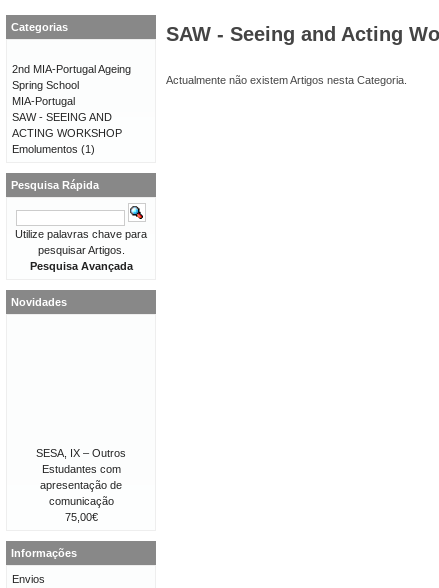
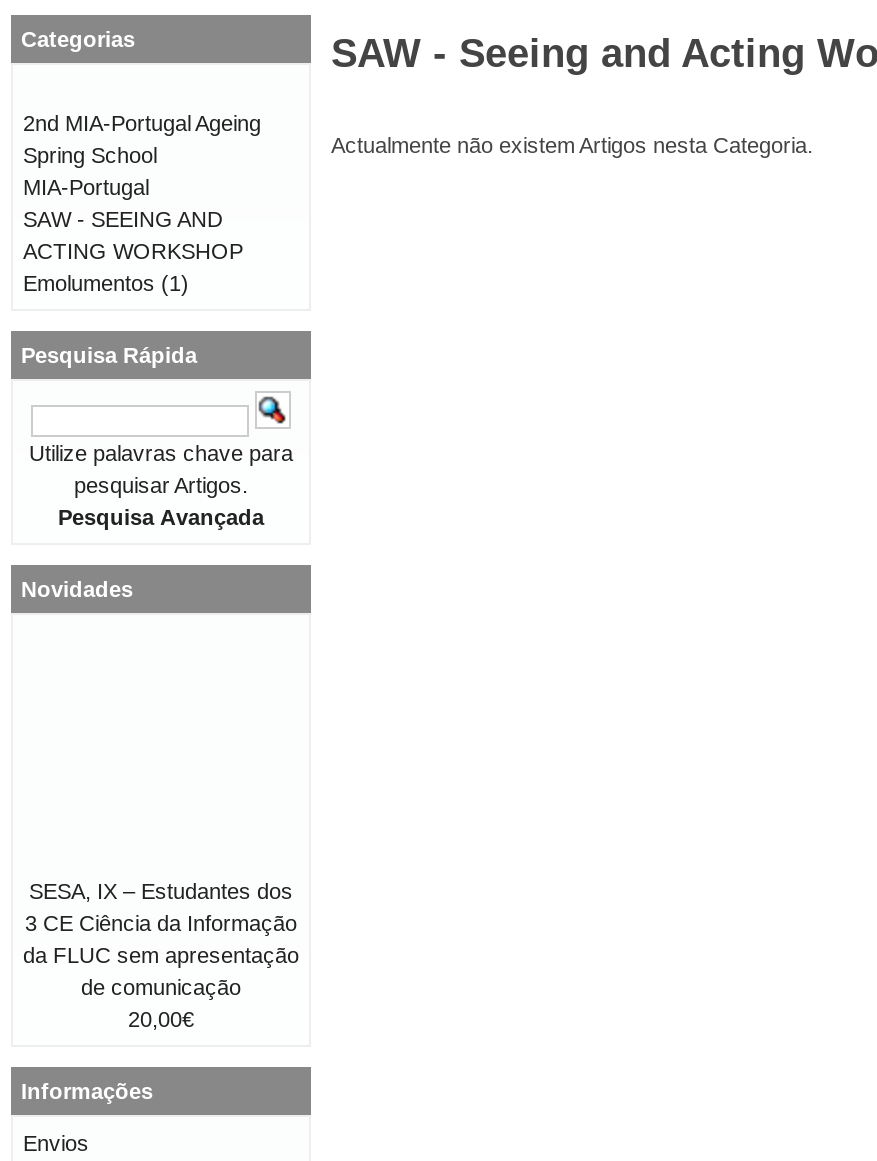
[36,447,126,523] SESA, IX – Outros | Estudantes com | apresentação de | comunicação | 75,00€ -> [23,879,299,1031] SESA, IX – Estudantes dos | 3 CE Ciência da Informação | da FLUC sem apresentação | de comunicação | 20,00€

